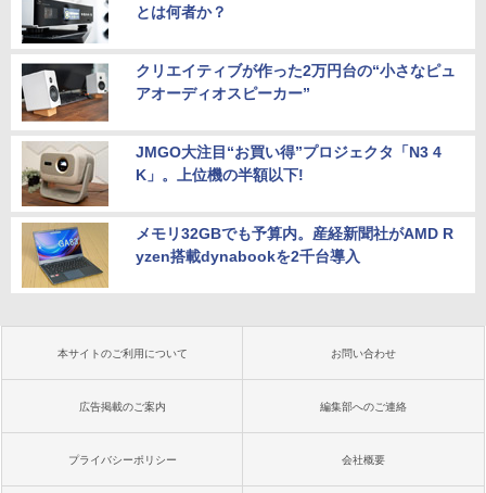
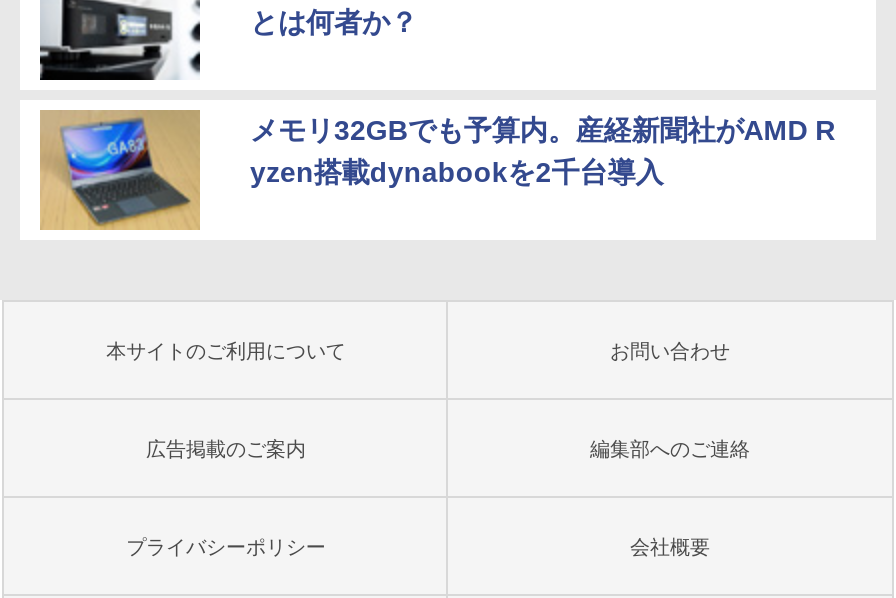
[21,60,455,184] [image] | クリエイティブが作った2万円台の“小さなピュ | アオーディオスピーカー” | JMGO大注目“お買い得”プロジェクタ「N3 4 | K」。上位機の半額以下! -> none
[22,142,110,207] [image] -> none

